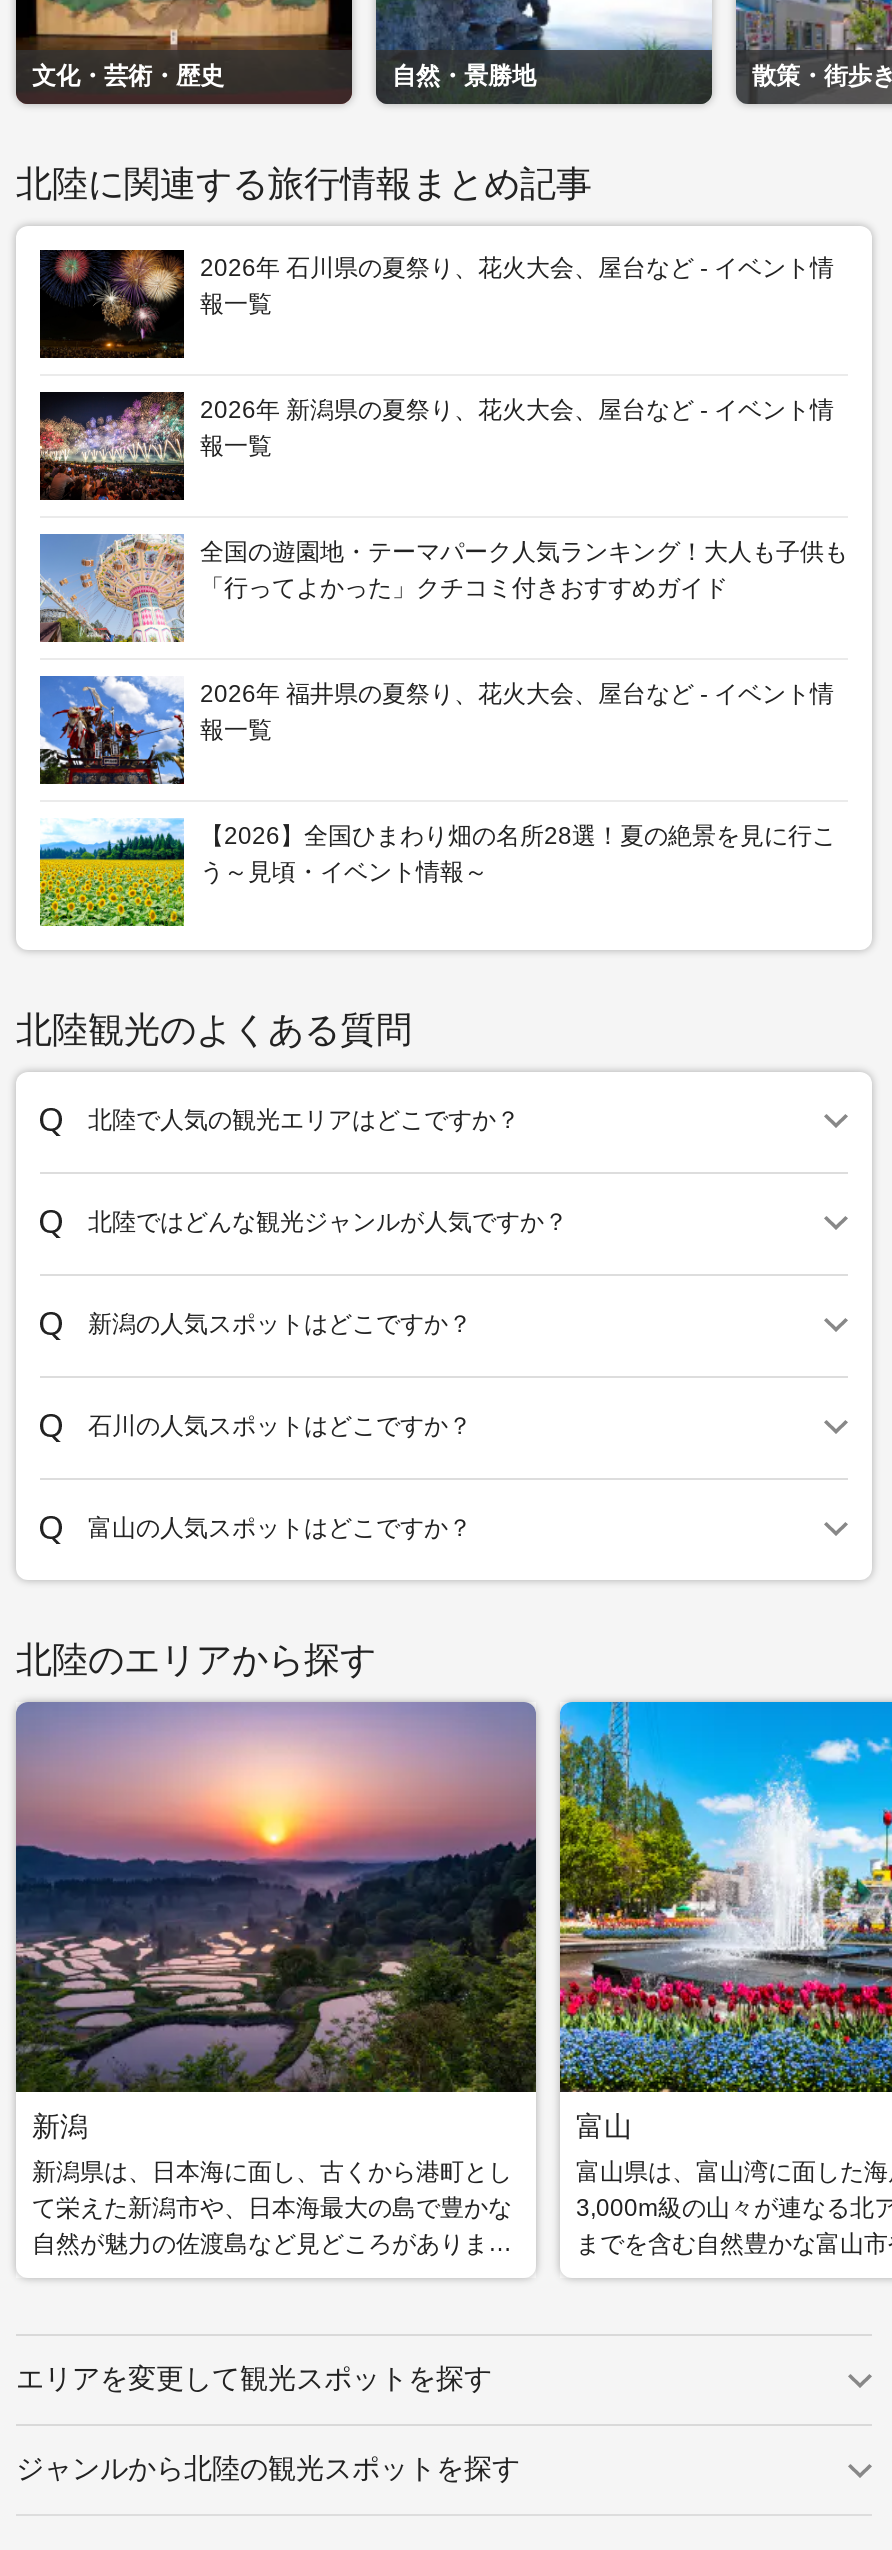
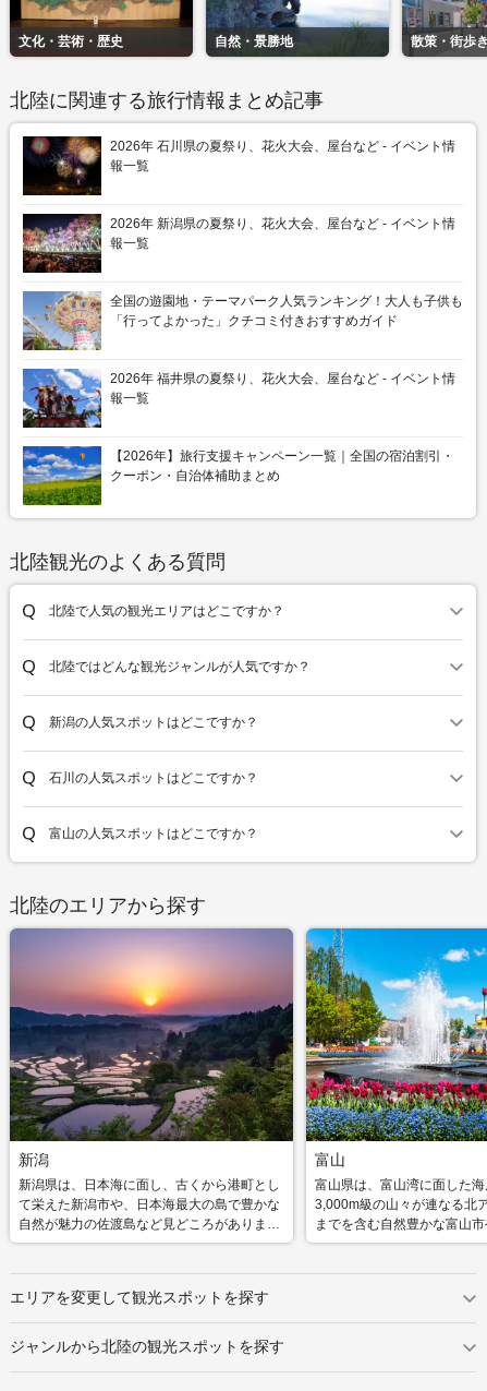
[38,818,836,928] [image] | 【2026】全国ひまわり畑の名所28選！夏の絶景を見に行こ | う～見頃・イベント情報～ -> [22,445,454,505] [image] | 【2026年】旅行支援キャンペーン一覧｜全国の宿泊割引・ | クーポン・自治体補助まとめ

